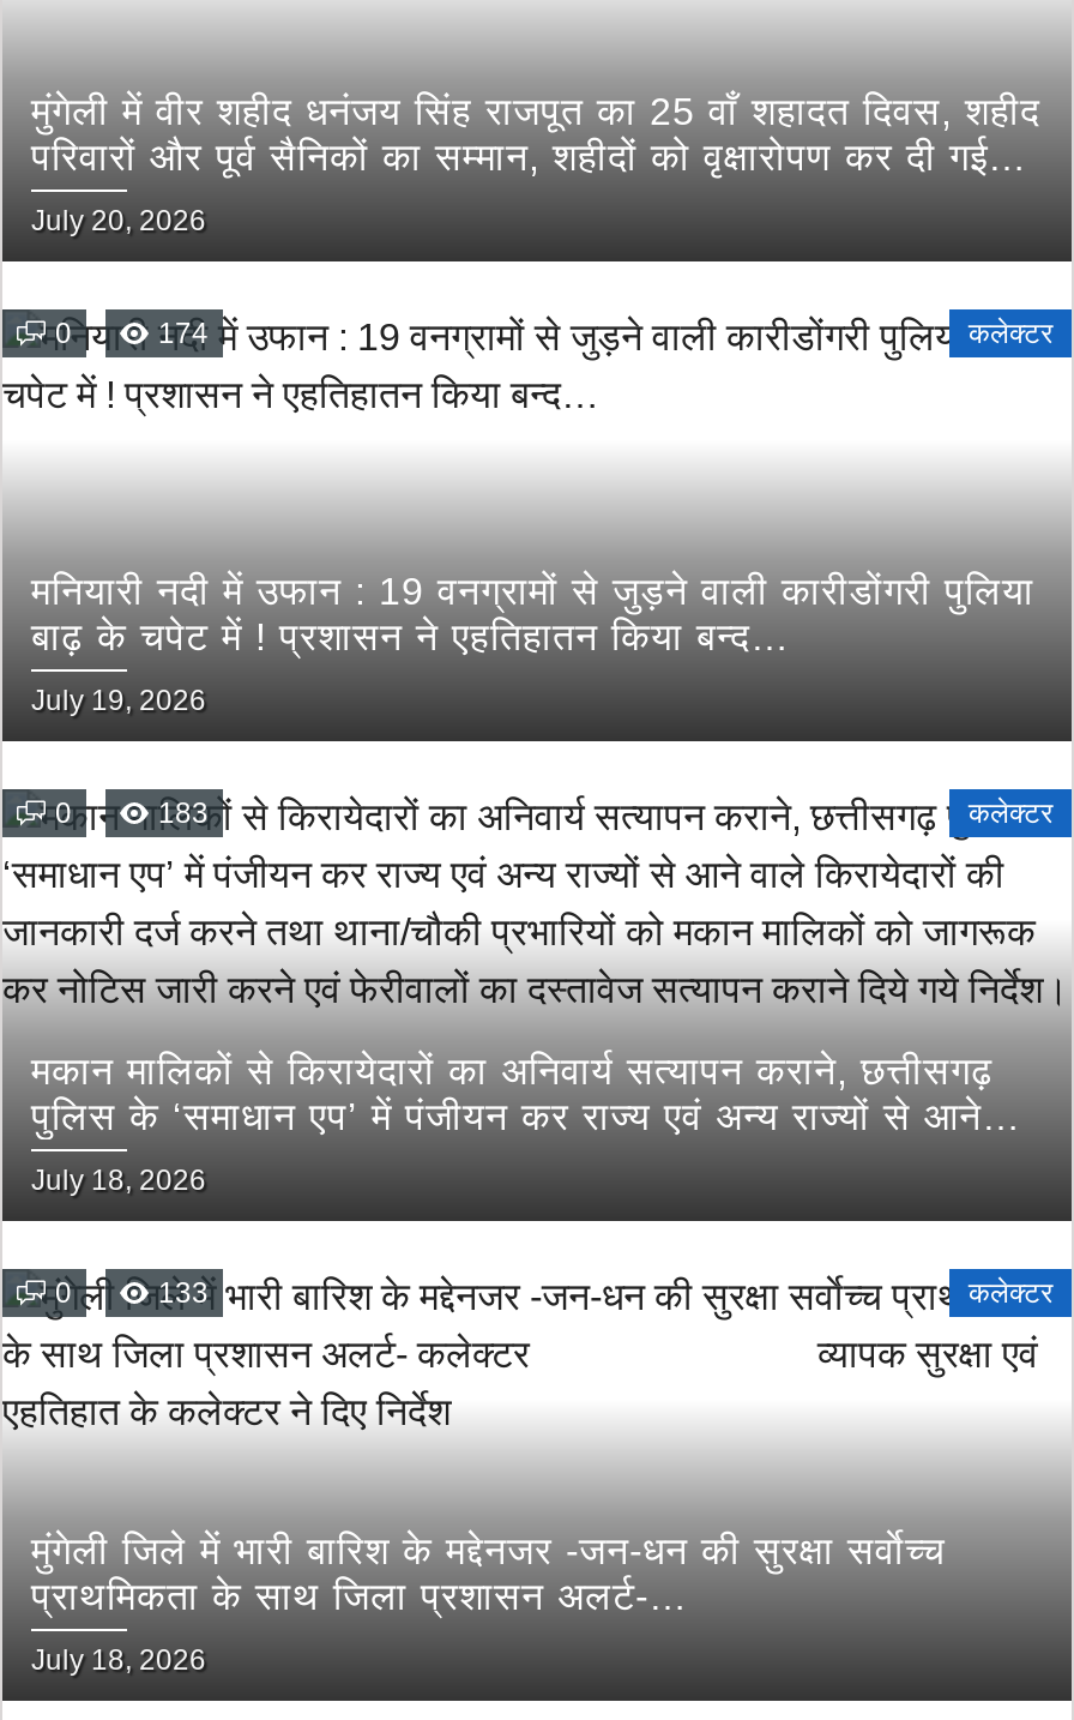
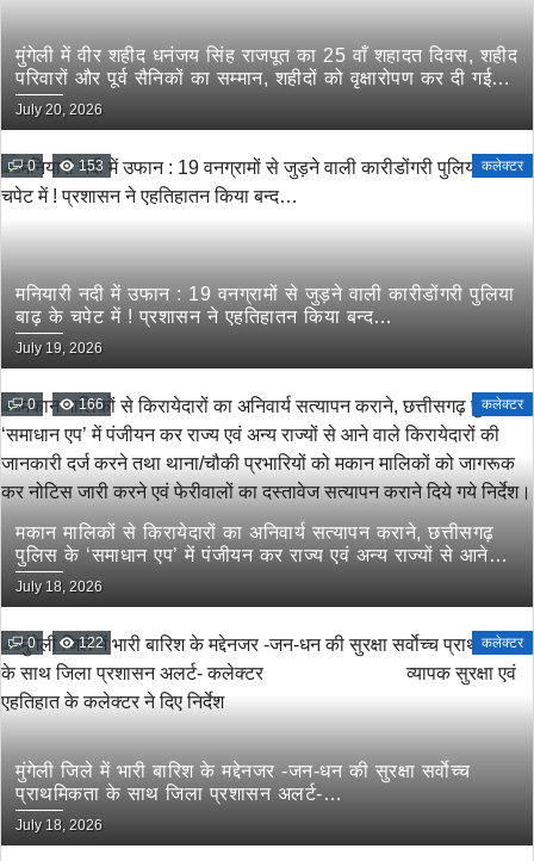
[158,317,209,350] 174 -> [79,157,104,174] 153
[158,796,209,830] 183 -> [79,396,104,413] 166
[158,1276,209,1310] 133 -> [79,634,104,651] 122

